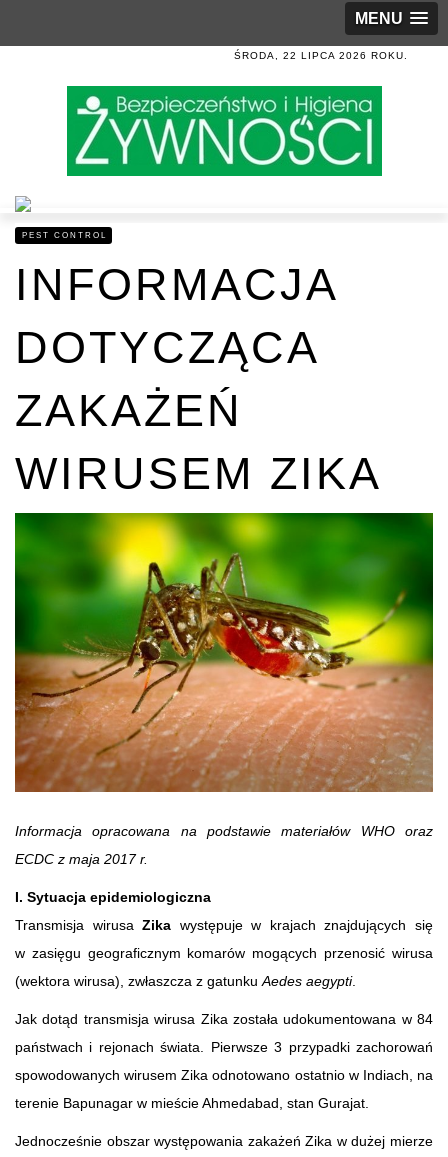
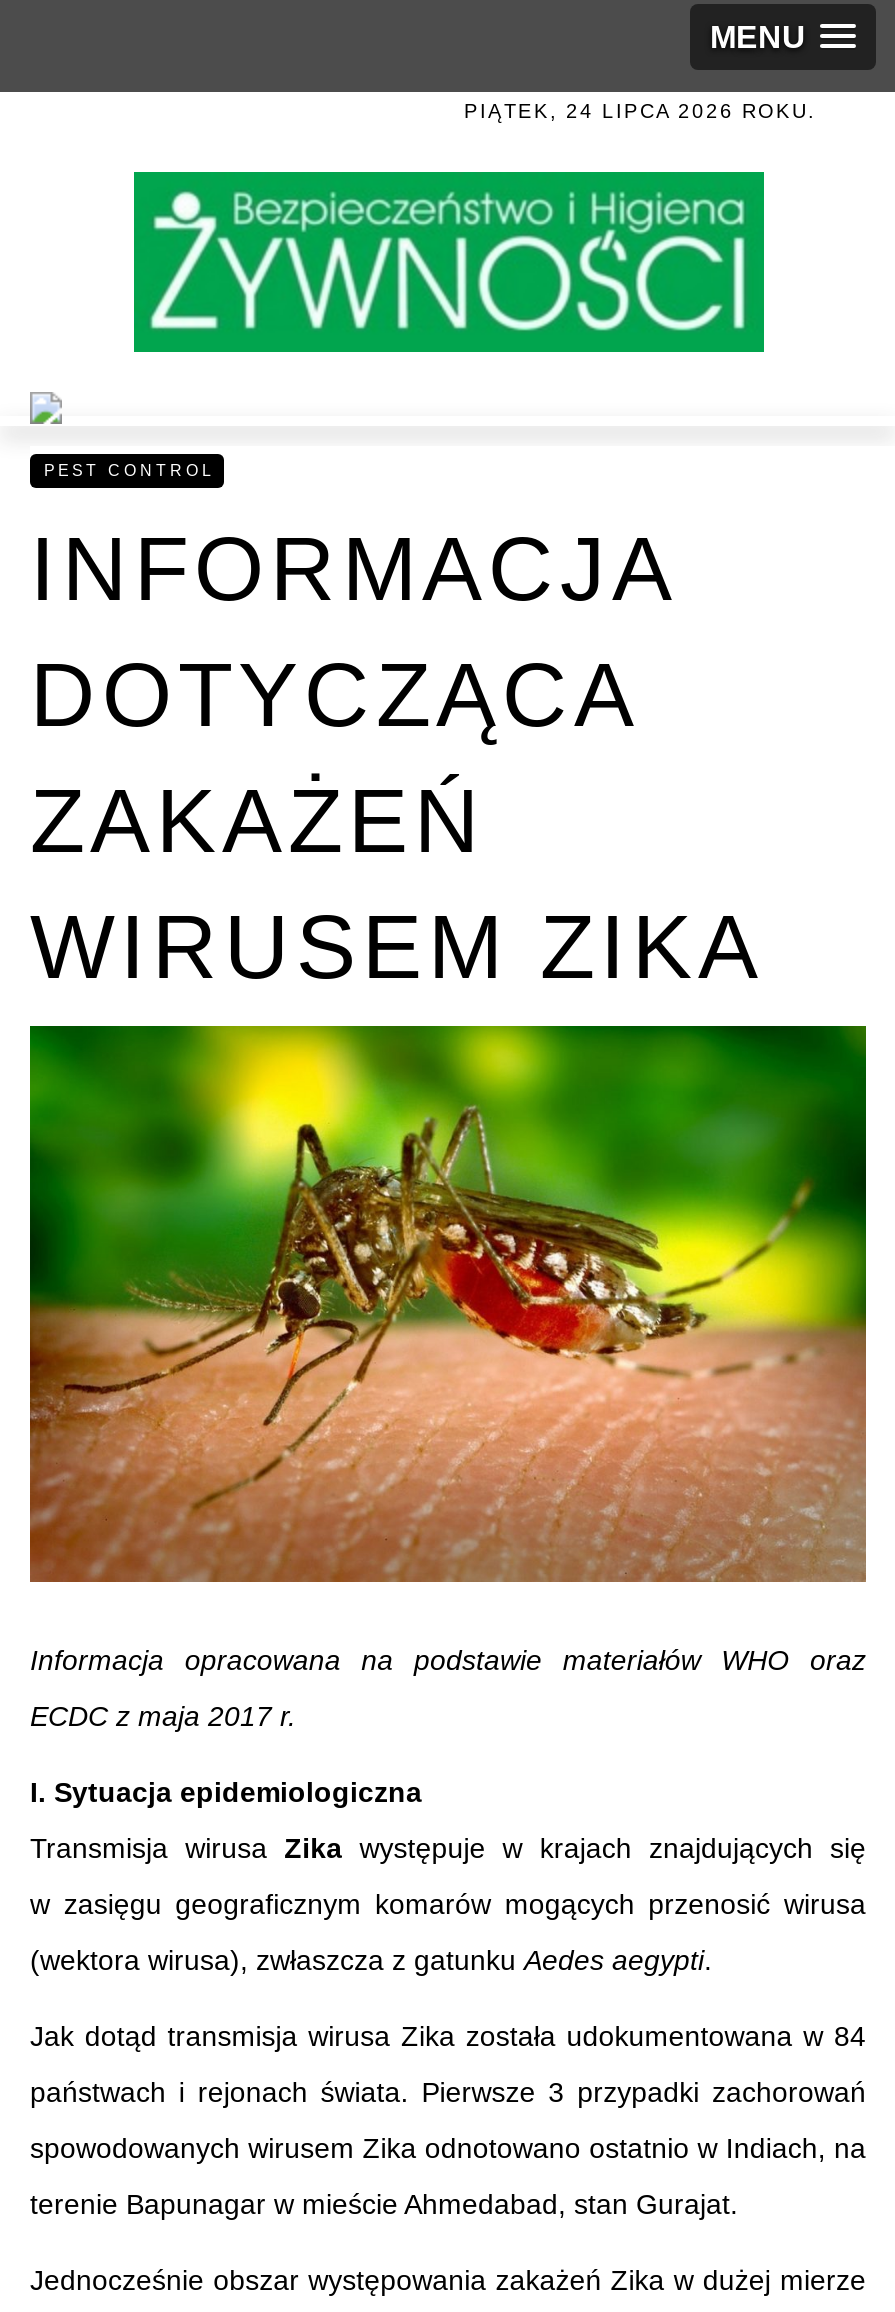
[234,50,408,61] ŚRODA, 22 LIPCA 2026 ROKU. -> [464,100,816,122] PIĄTEK, 24 LIPCA 2026 ROKU.

